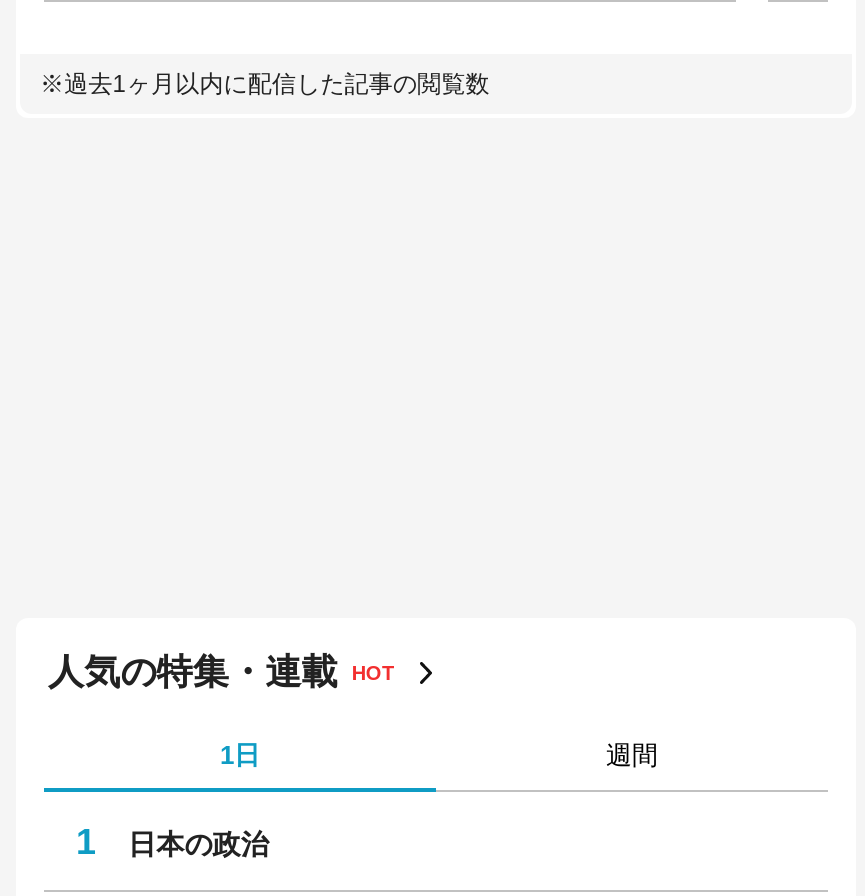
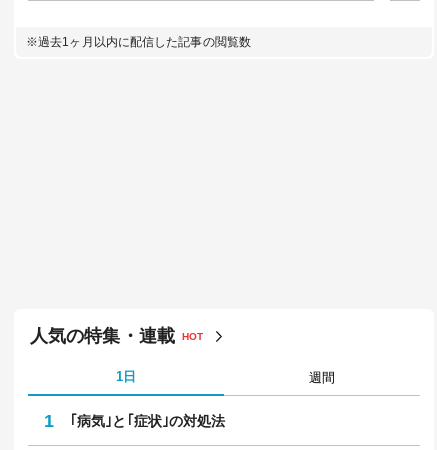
[128,827,269,859] 日本の政治 -> [70,413,225,429] ｢病気｣と｢症状｣の対処法

